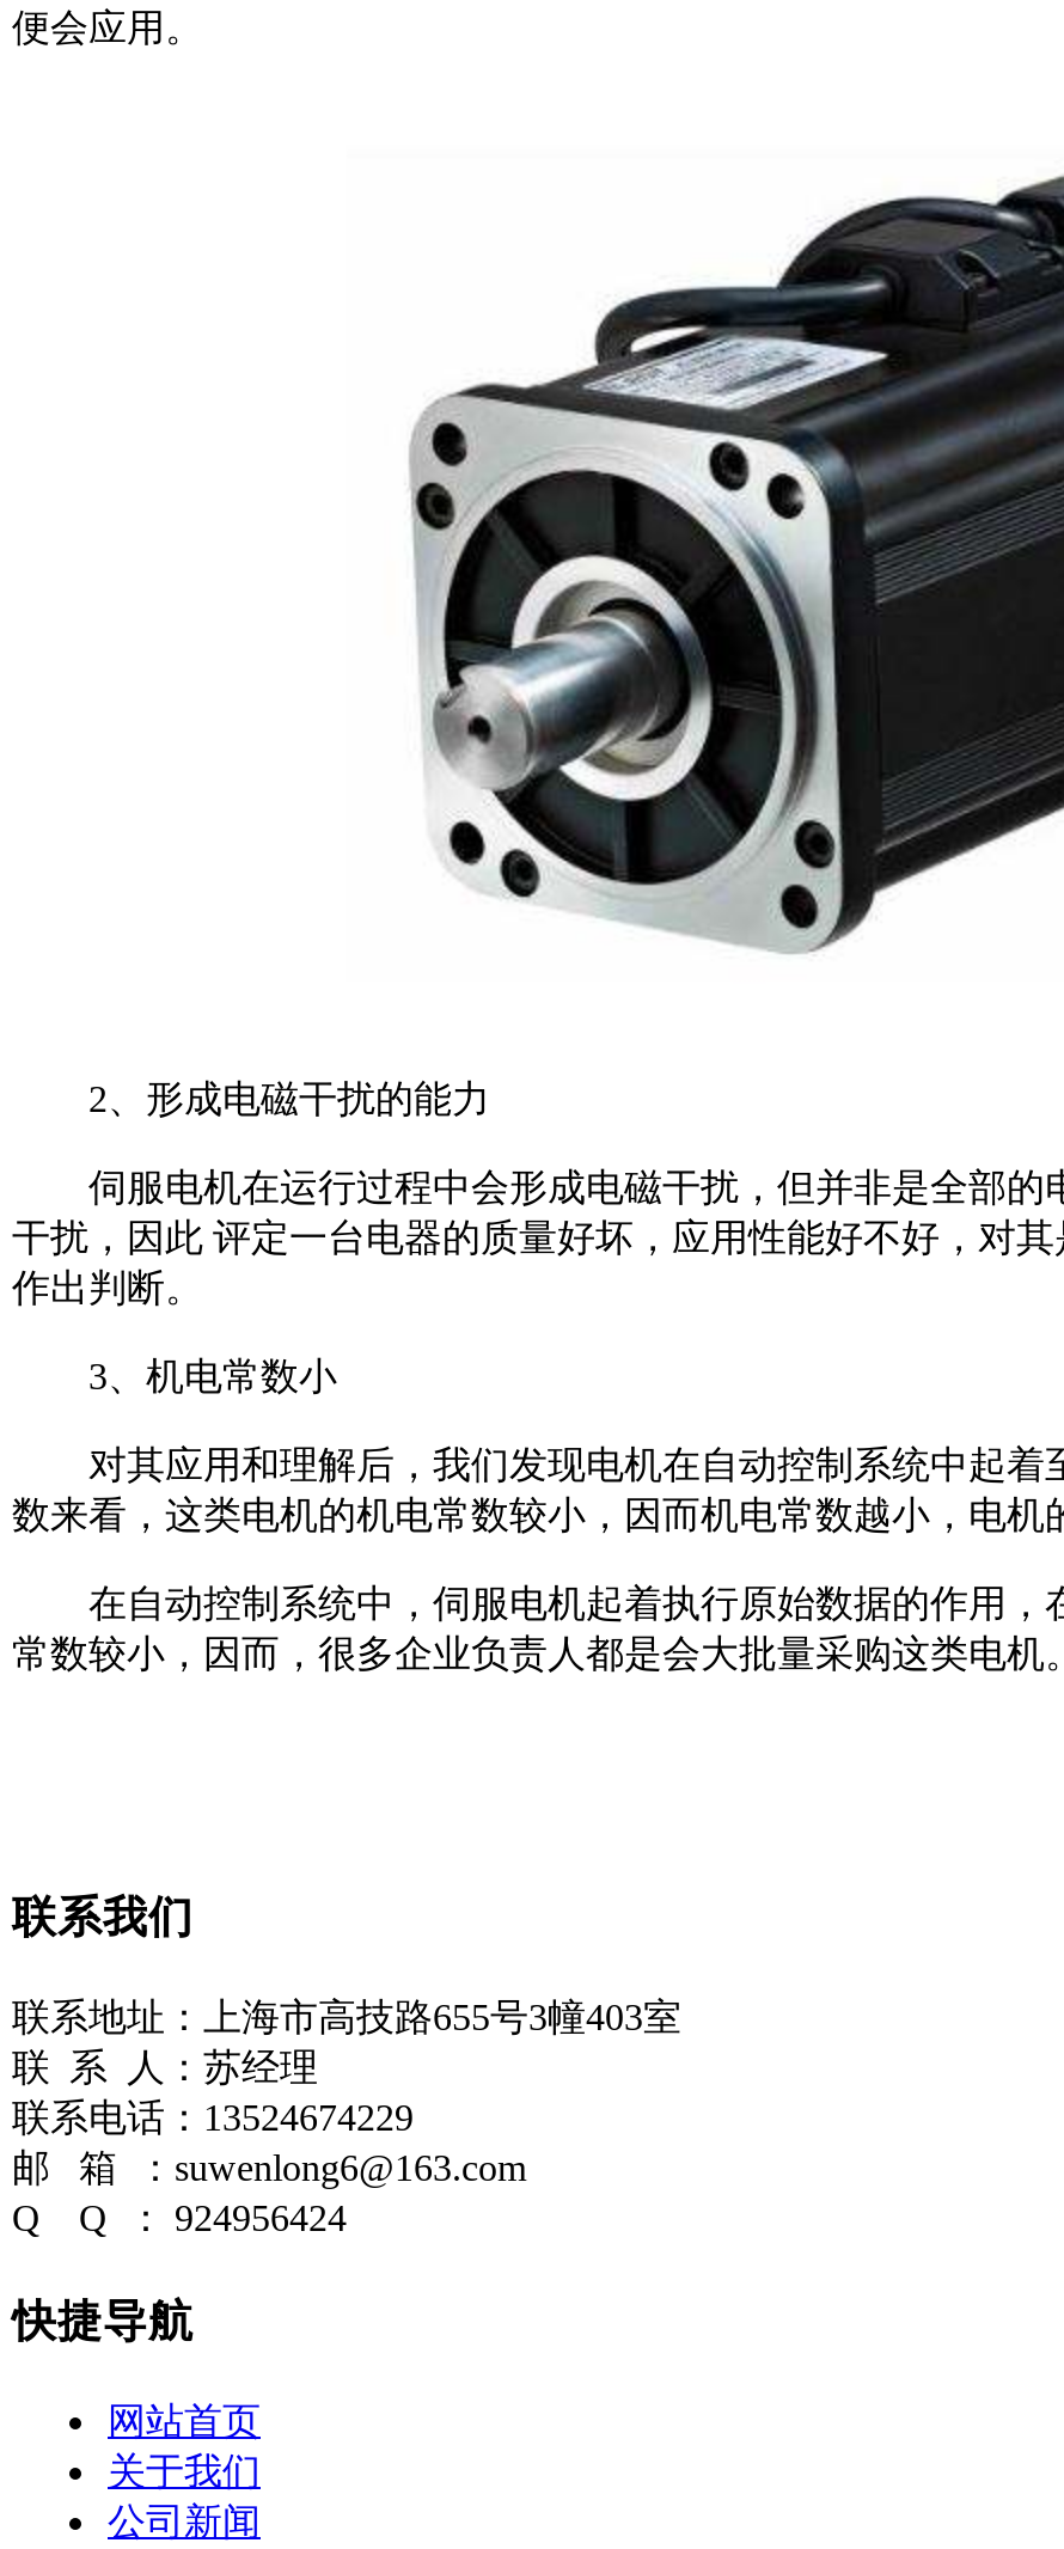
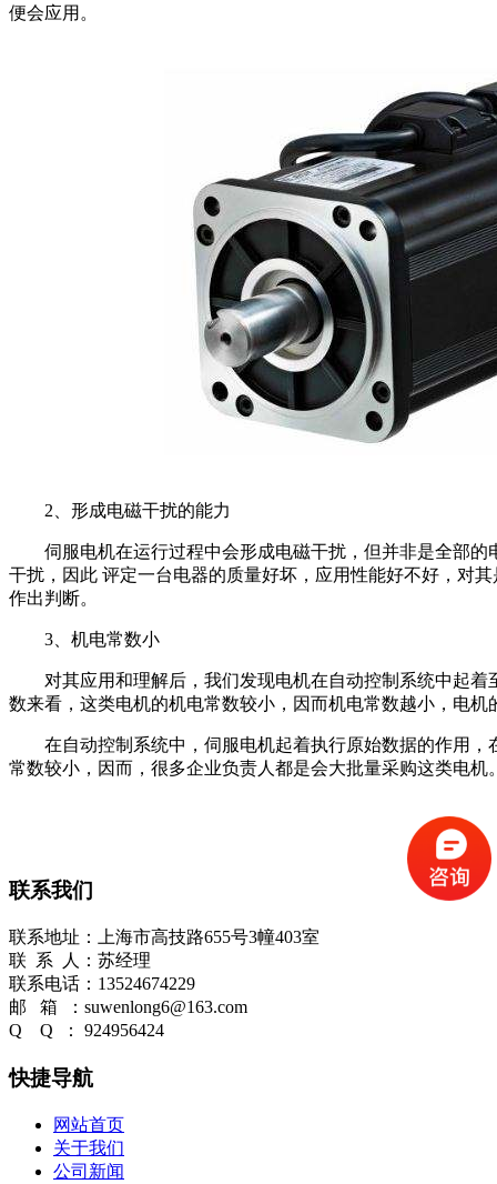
none -> [406,815,493,902] [image]

